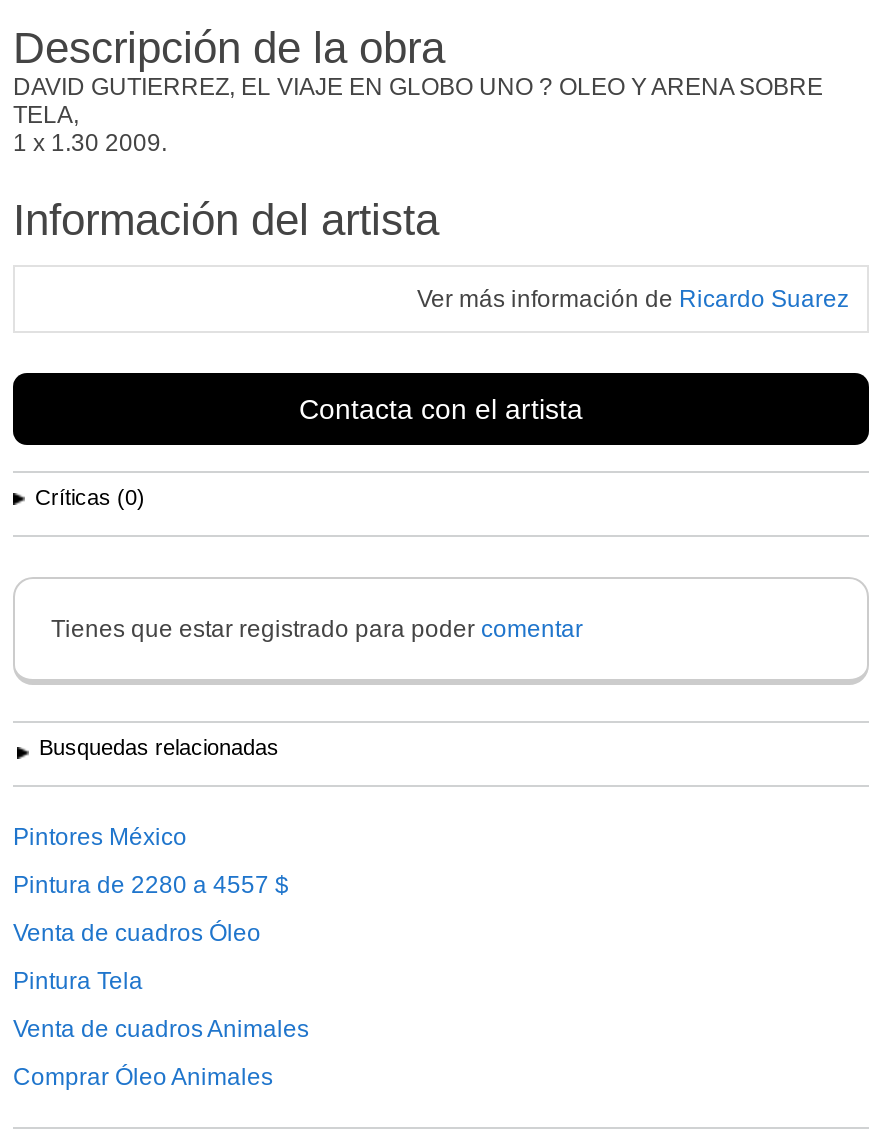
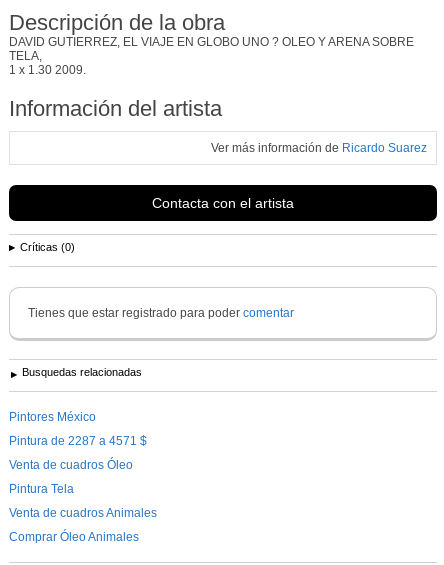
[13,870,289,898] Pintura de 2280 a 4557 $ -> [9,434,147,448] Pintura de 2287 a 4571 $

